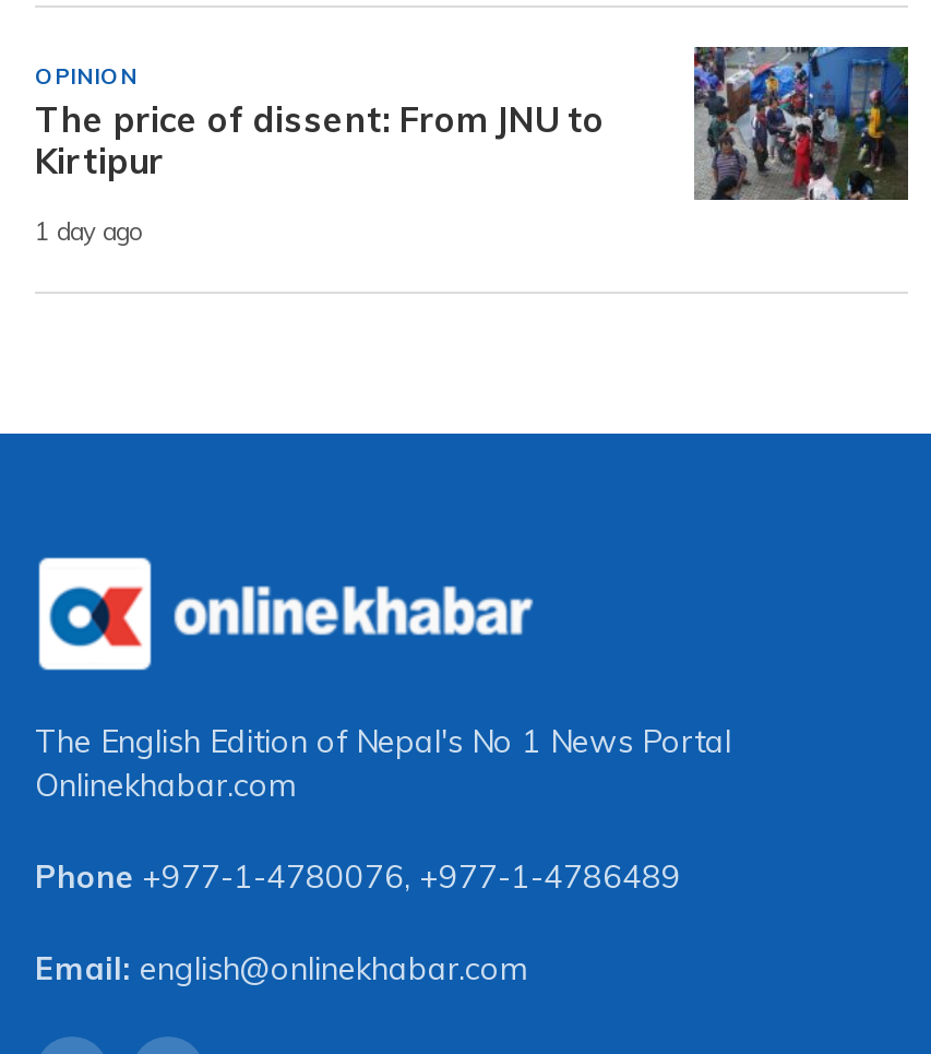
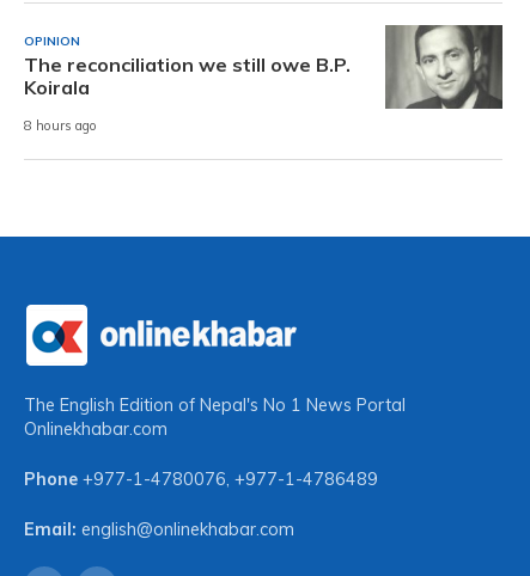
[694,45,908,202] [image] -> [385,24,502,109] [image]
[35,97,605,183] The price of dissent: From JNU to | Kirtipur -> [24,53,351,99] The reconciliation we still owe B.P. | Koirala
[35,216,142,247] 1 day ago -> [24,118,97,135] 8 hours ago

